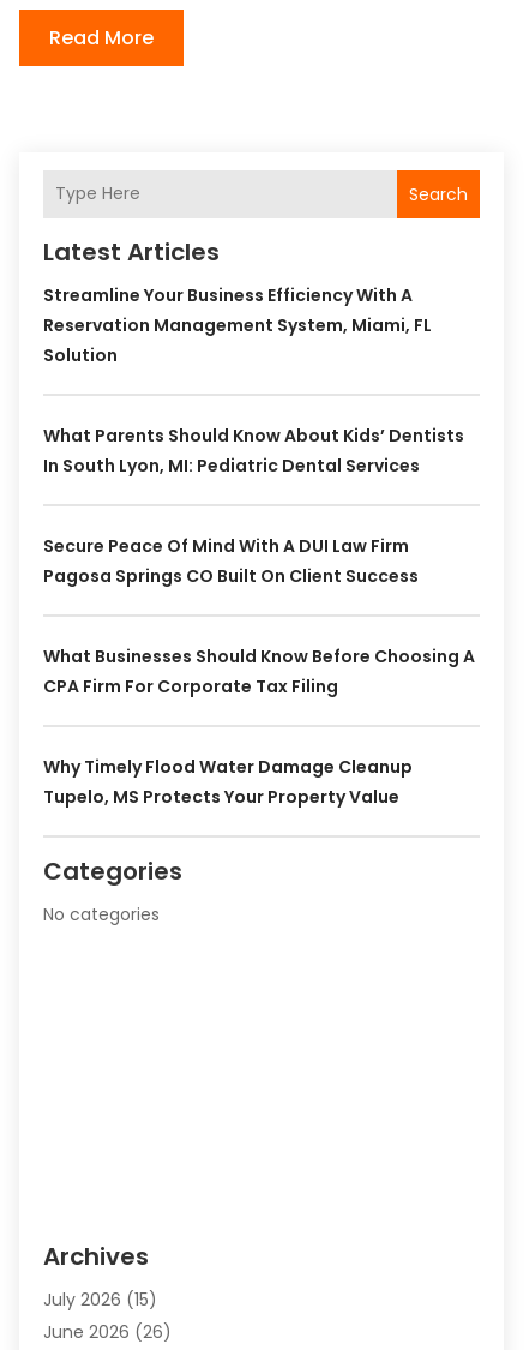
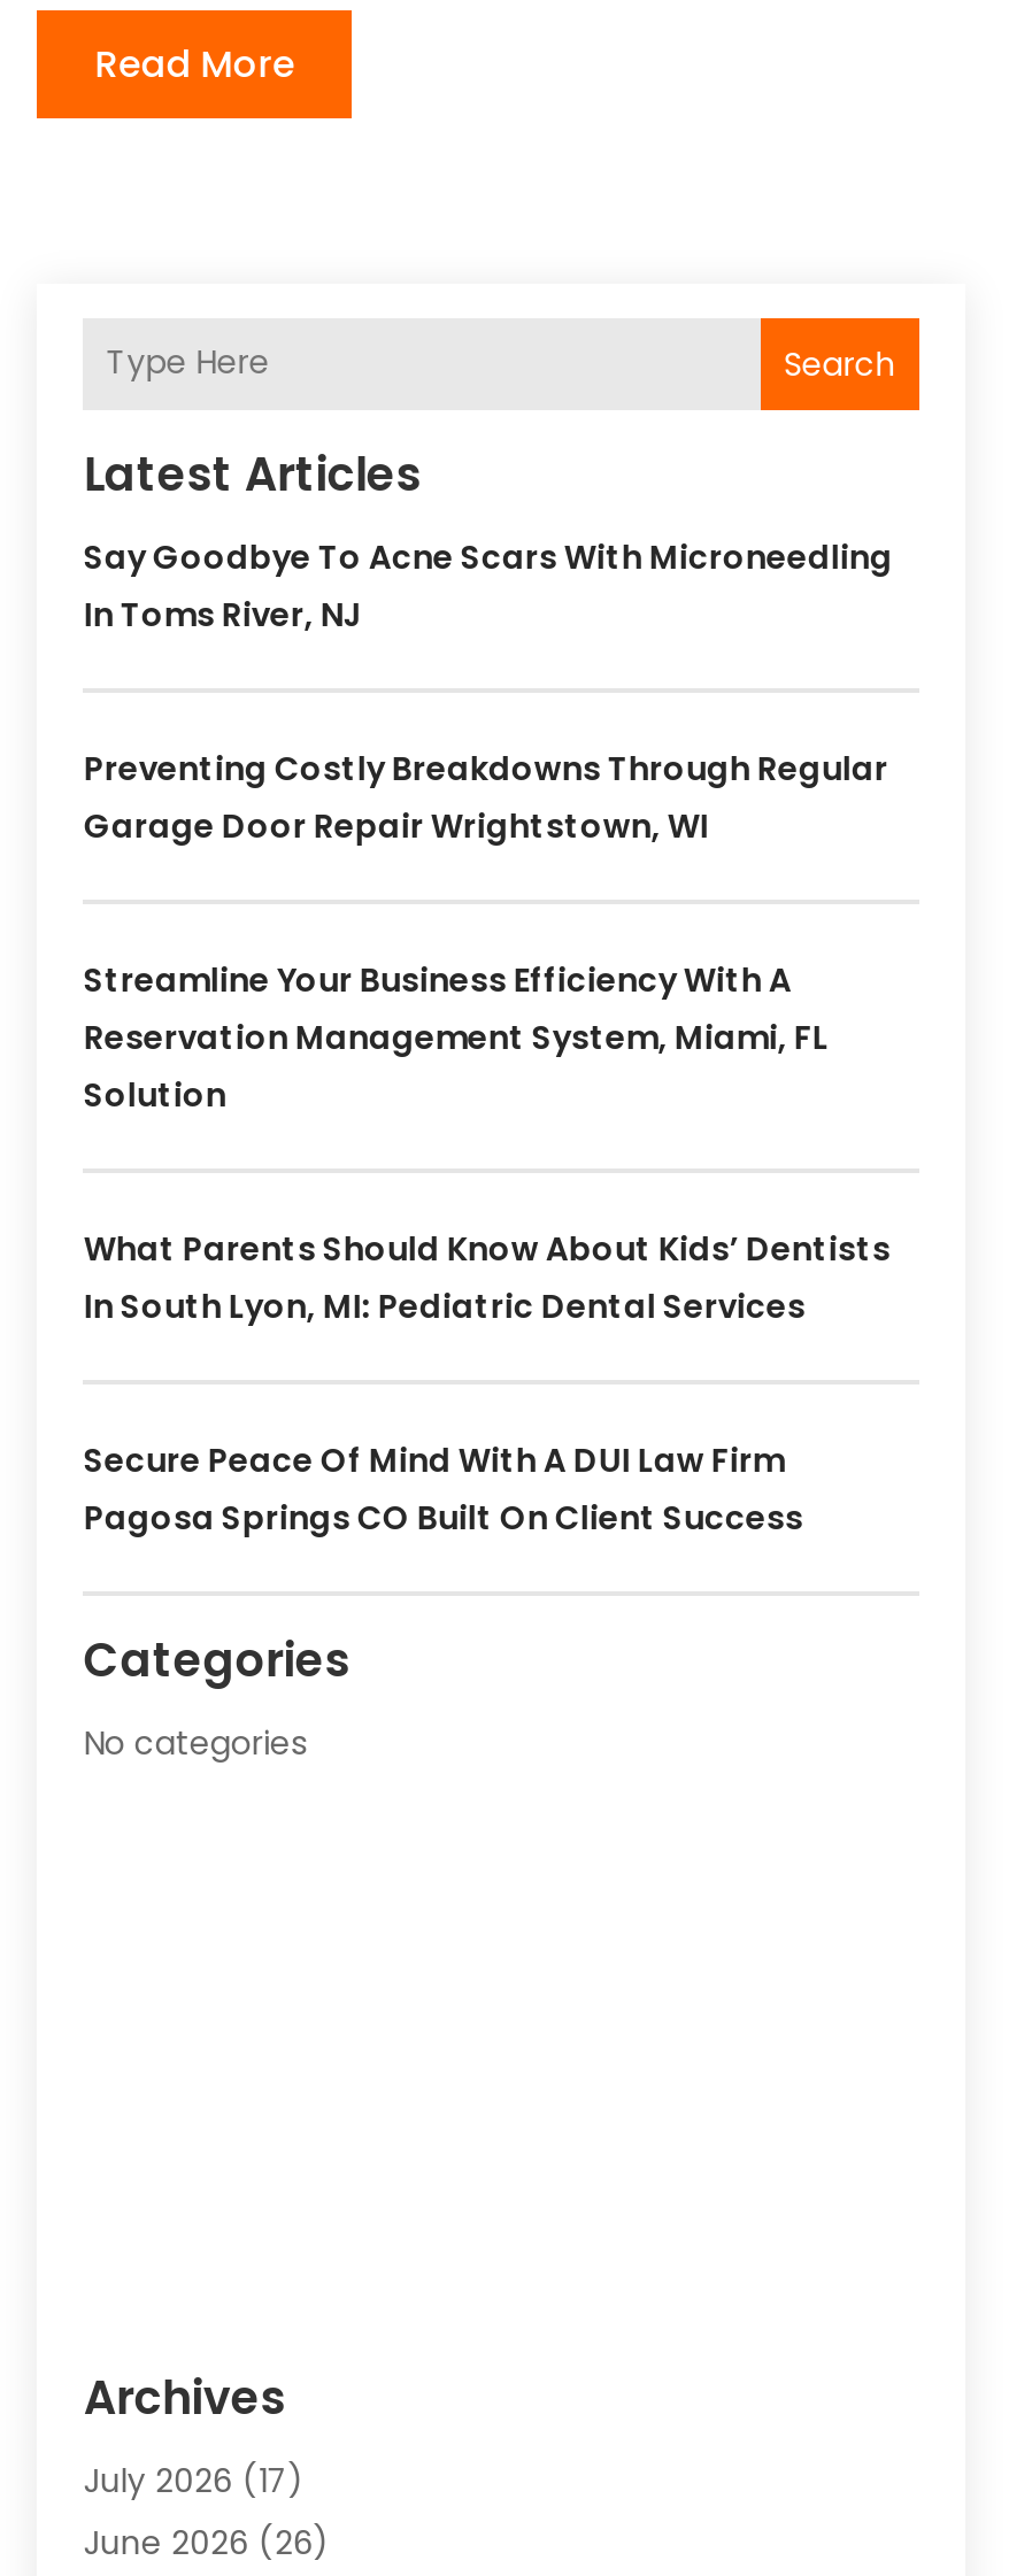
none -> [84,534,893,849] Say Goodbye To Acne Scars With Microneedling | In Toms River, NJ | Preventing Costly Breakdowns Through Regular | Garage Door Repair Wrightstown, WI
moved [44,283,465,588] -> [84,957,890,1541]: Streamline Your Business Efficiency With A | Reservation Management System, Miami, FL | Solution | What Parents Should Know About Kids’ Dentists | In South Lyon, MI: Pediatric Dental Services | Secure Peace Of Mind With A DUI Law Firm | Pagosa Springs CO Built On Client Success
[44,644,476,809] What Businesses Should Know Before Choosing A | CPA Firm For Corporate Tax Filing | Why Timely Flood Water Damage Cleanup | Tupelo, MS Protects Your Property Value -> none
[44,1287,158,1311] July 2026 (15) -> [84,2457,304,2503] July 2026 (17)

